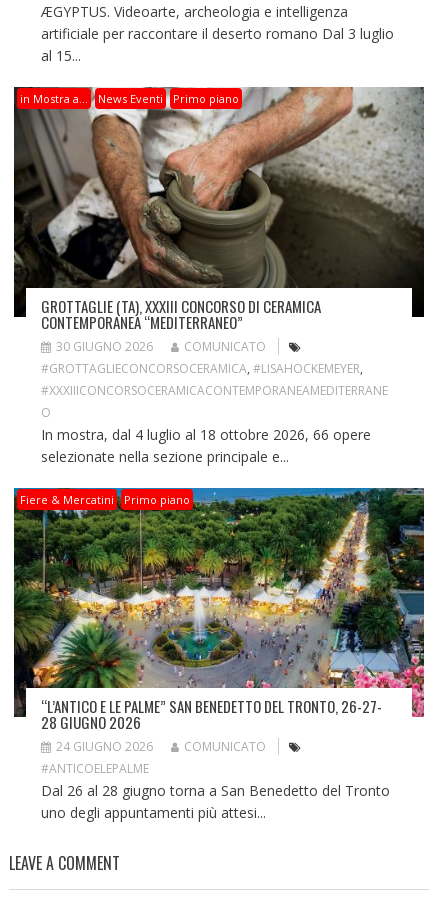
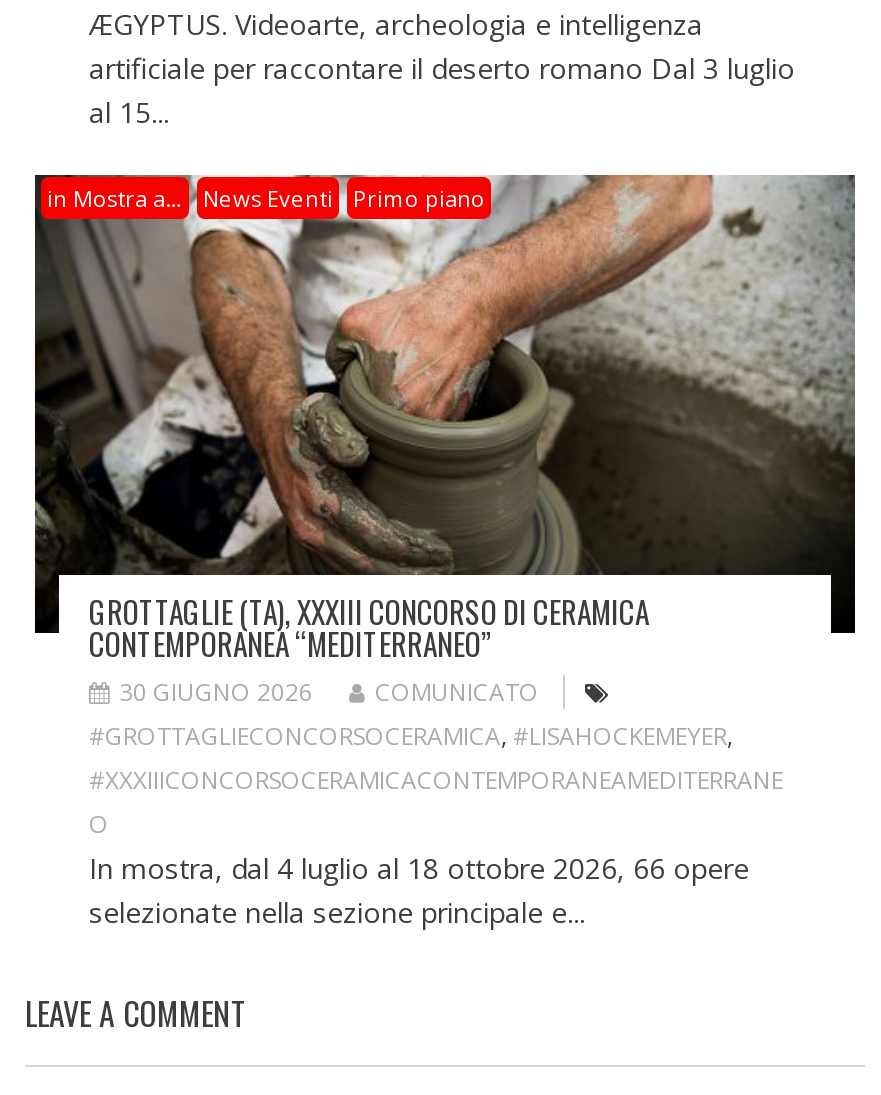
[13,487,425,718] [image] | Fiere & Mercatini | Primo piano -> none
[41,695,390,822] “L’ANTICO E LE PALME” SAN BENEDETTO DEL TRONTO, 26-27- | 28 GIUGNO 2026 | 24 GIUGNO 2026 | COMUNICATO | #ANTICOELEPALME | Dal 26 al 28 giugno torna a San Benedetto del Tronto | uno degli appuntamenti più attesi... -> none

